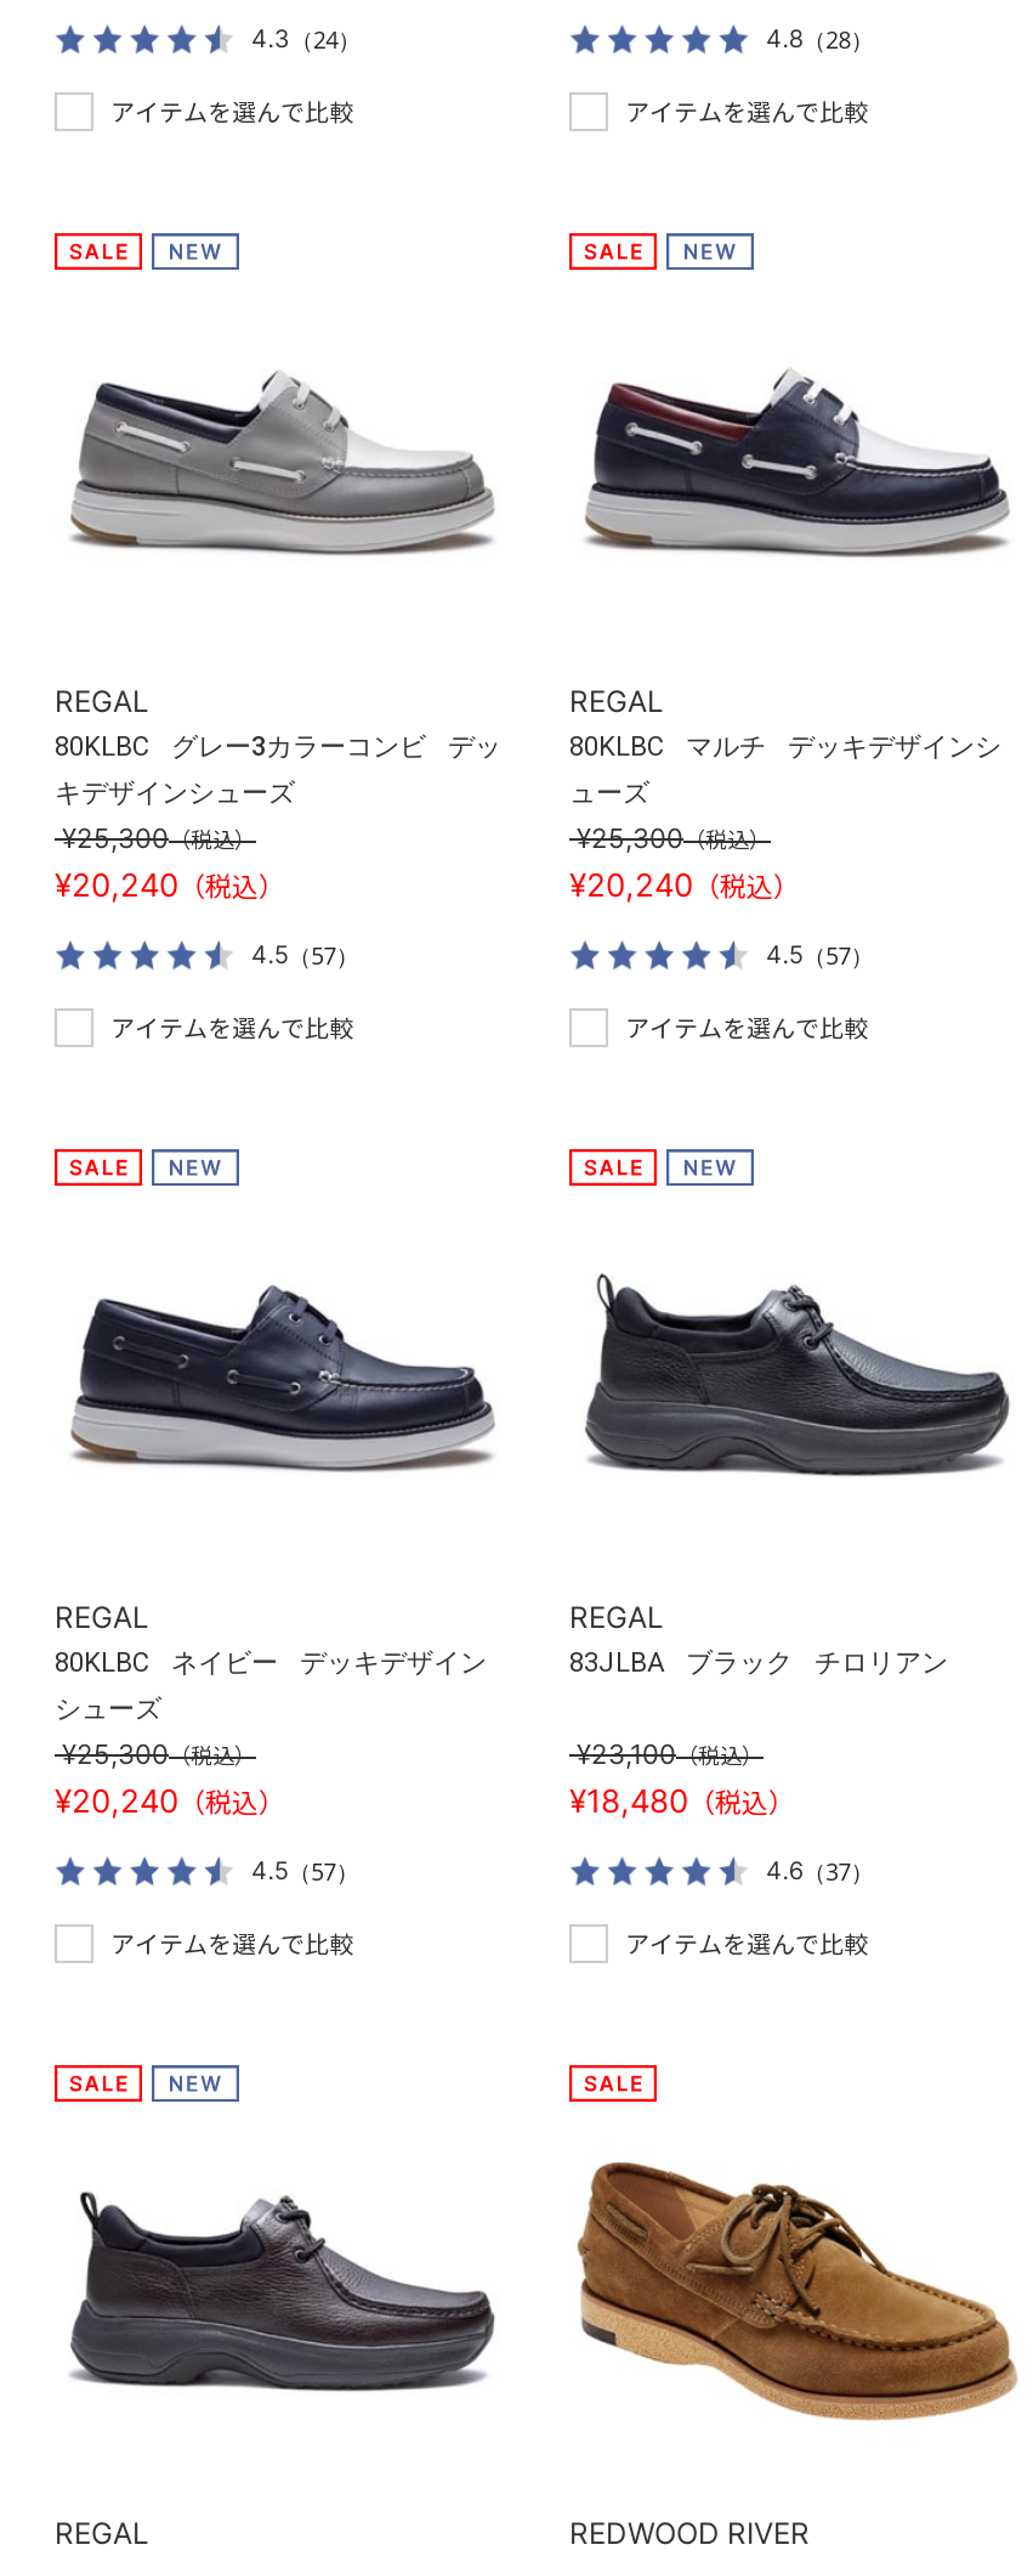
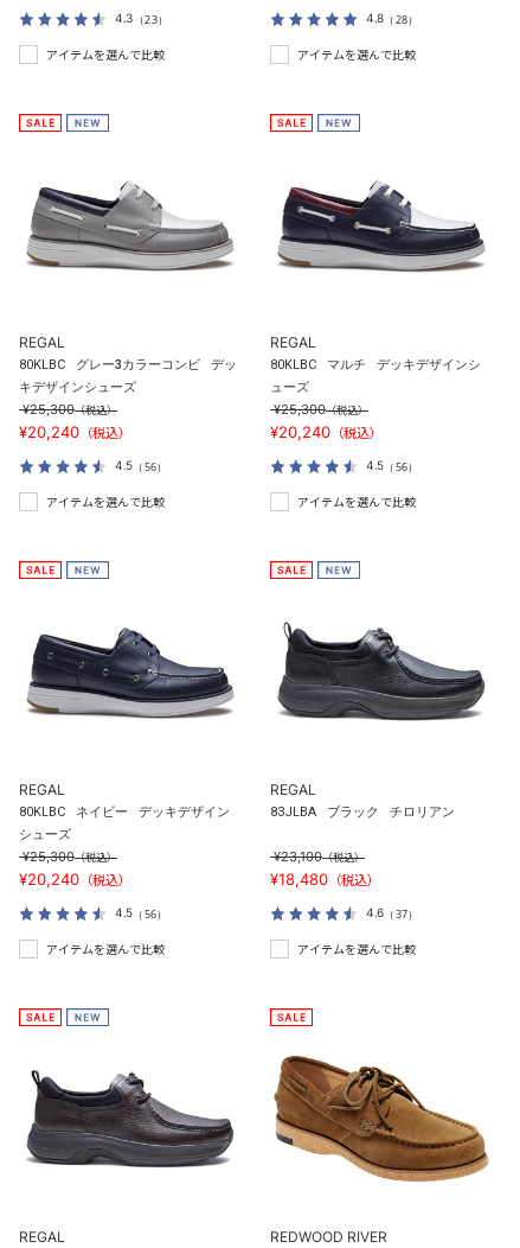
[251,21,361,54] 4.3（24） -> [115,10,168,26] 4.3（23）
[251,937,359,970] 4.5（57） -> [115,458,167,474] 4.5（56）
[766,937,873,970] 4.5（57） -> [366,458,418,474] 4.5（56）
[251,1853,359,1886] 4.5（57） -> [115,905,167,921] 4.5（56）

